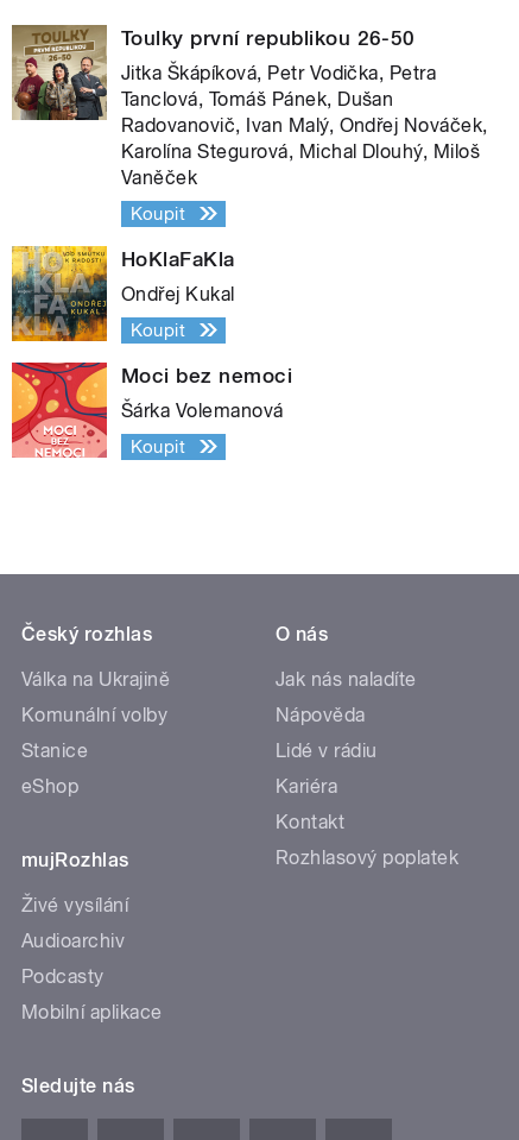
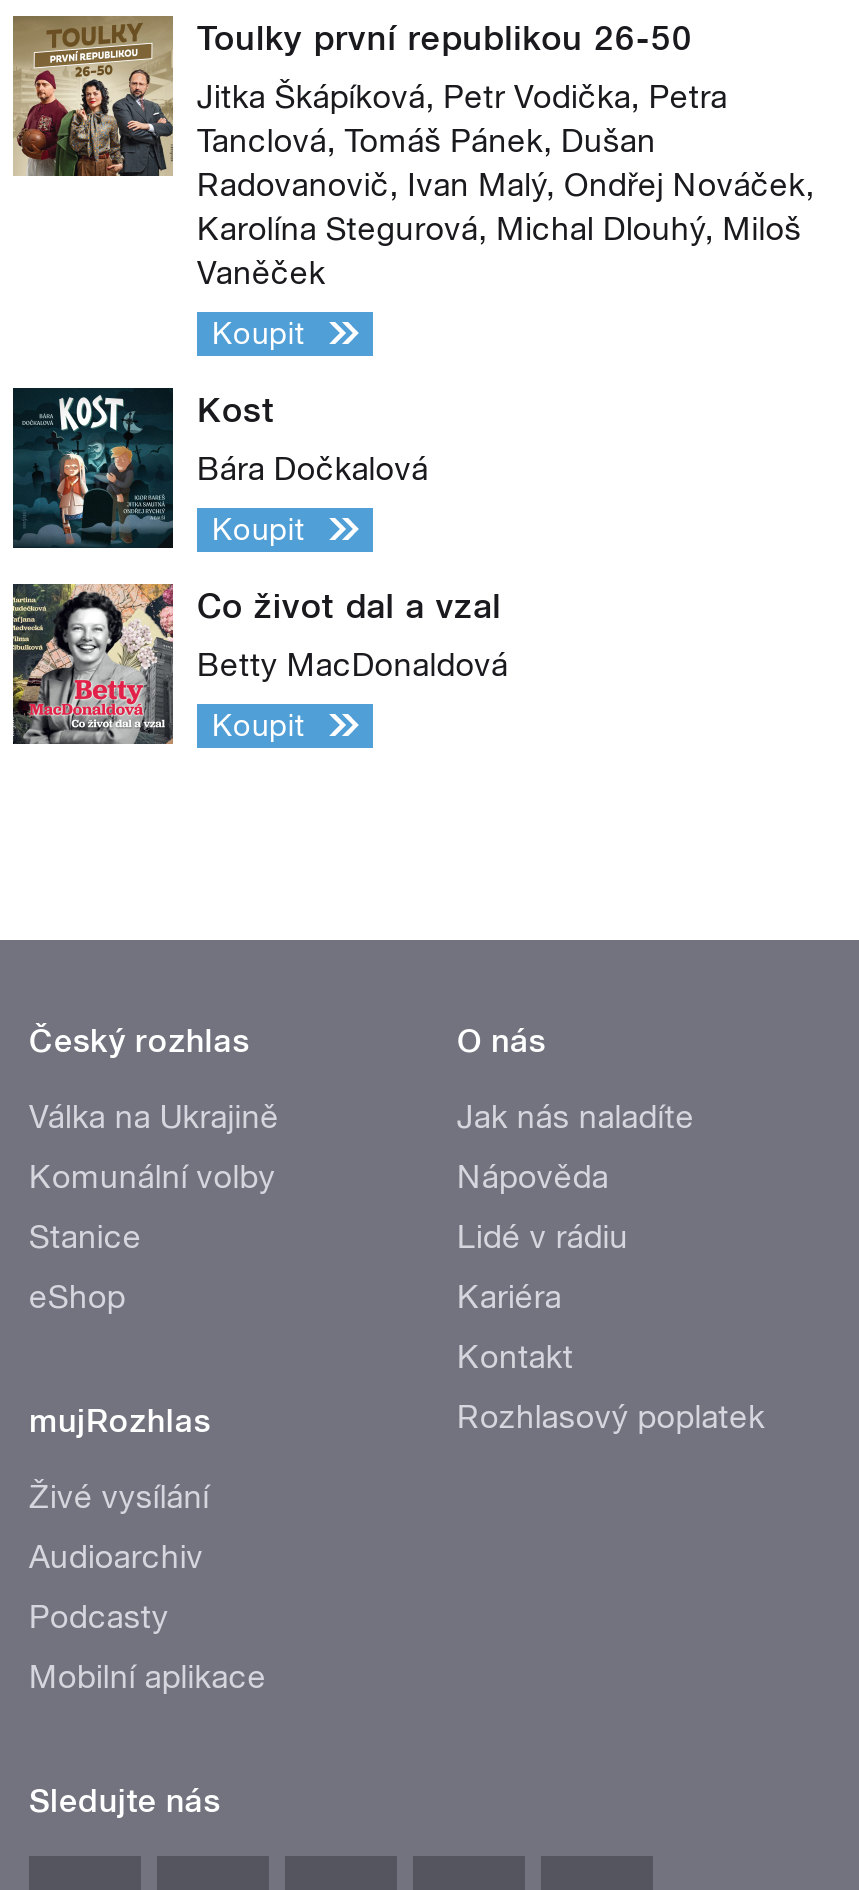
[11,245,235,342] [image] | HoKlaFaKla -> [11,386,275,550] [image] | Kost
[121,283,235,305] Ondřej Kukal -> [197,449,428,487] Bára Dočkalová
[11,361,292,459] [image] | Moci bez nemoci -> [11,582,501,746] [image] | Co život dal a vzal
[121,399,283,422] Šárka Volemanová -> [197,645,508,683] Betty MacDonaldová

